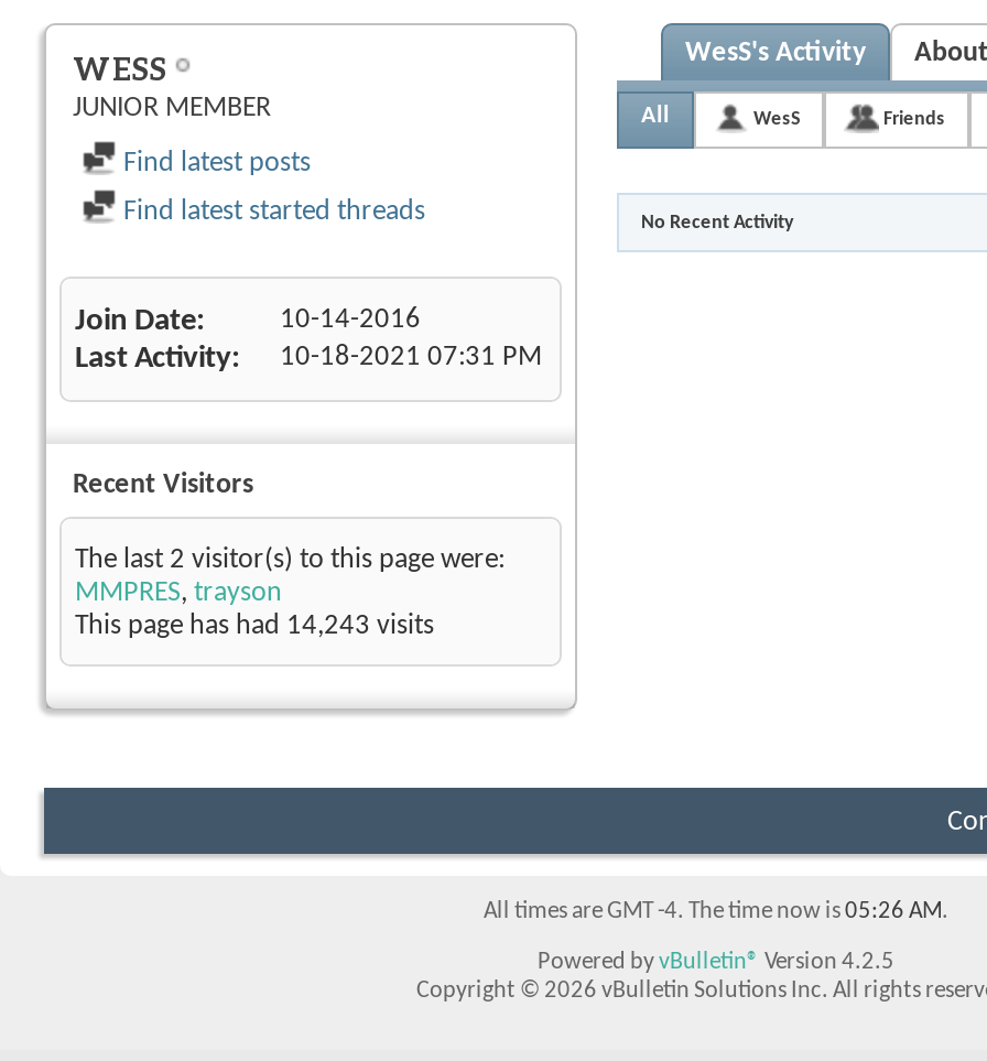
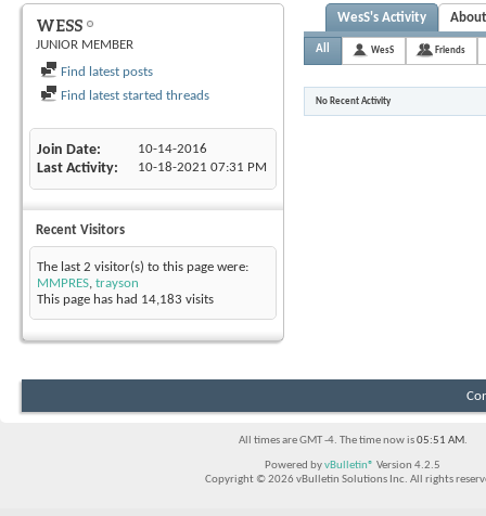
[75,612,434,641] This page has had 14,243 visits -> [37,293,214,307] This page has had 14,183 visits
[484,901,948,925] All times are GMT -4. The time now is 05:26 AM. -> [238,435,467,447] All times are GMT -4. The time now is 05:51 AM.

